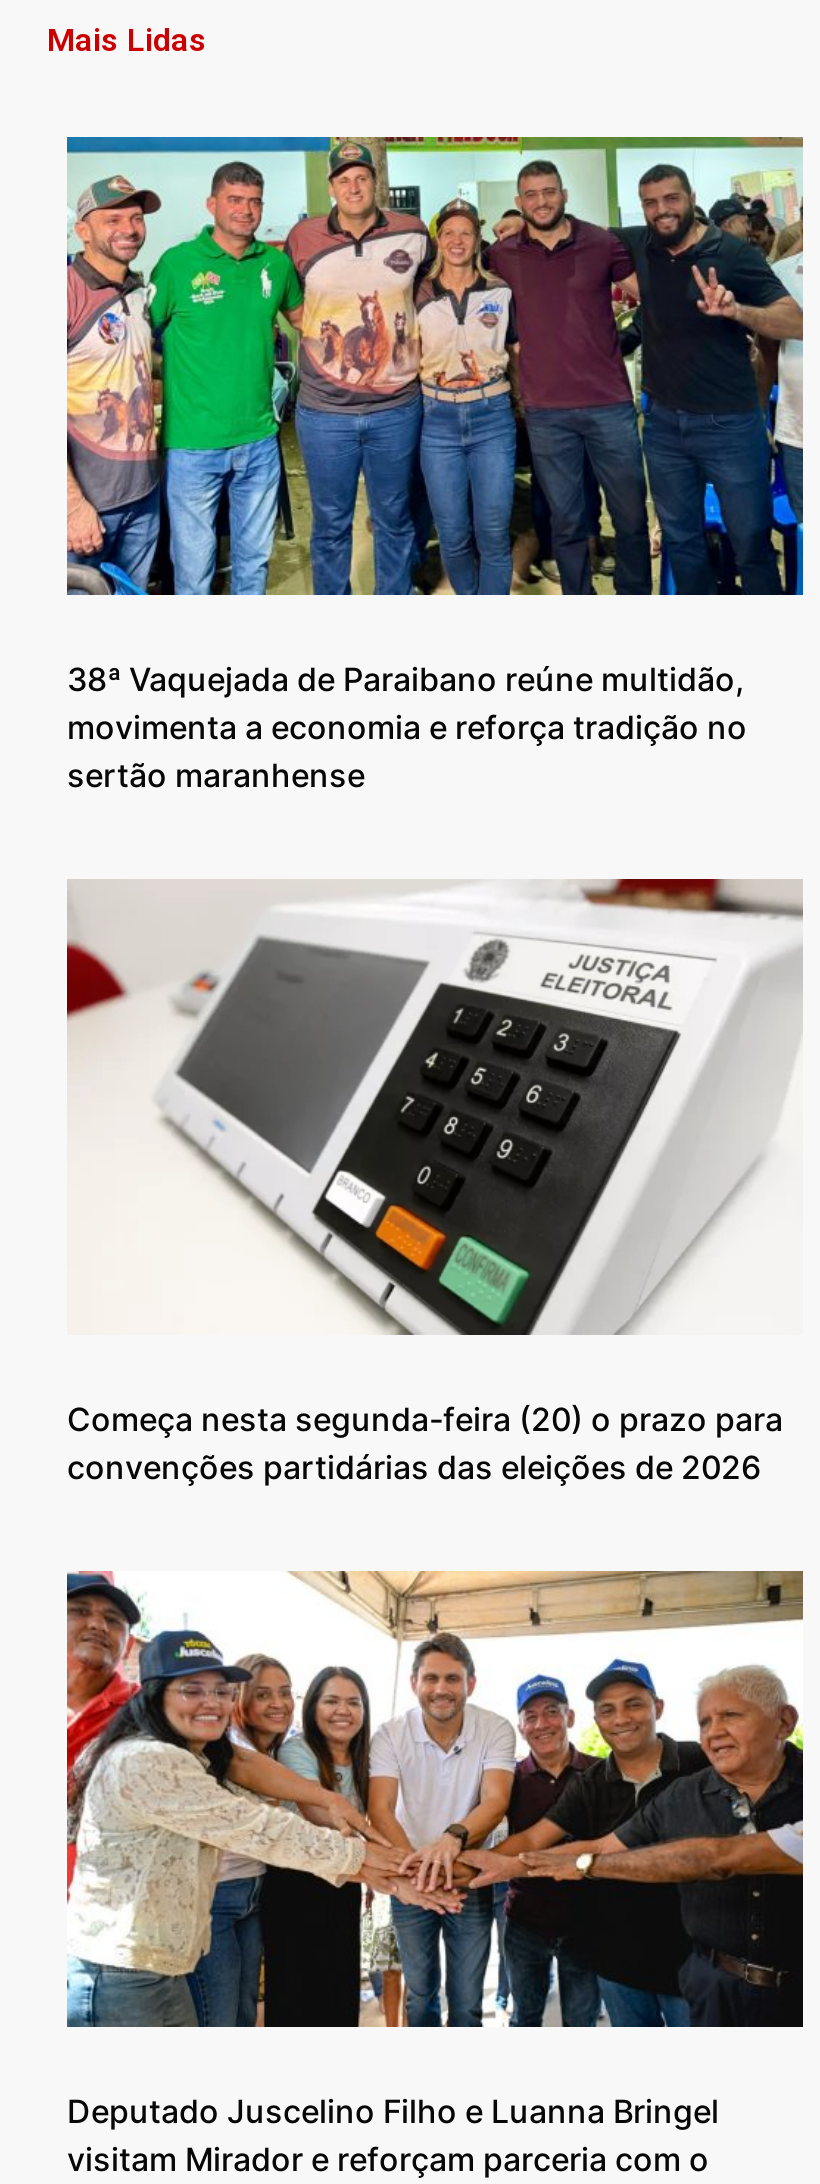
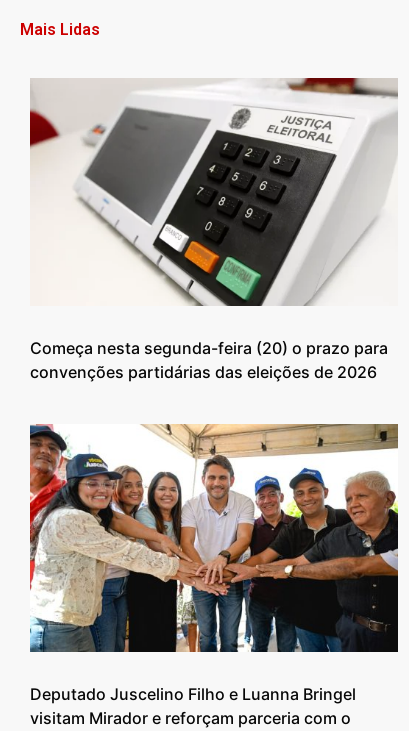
[65,135,805,794] [image] | 38ª Vaquejada de Paraibano reúne multidão, | movimenta a economia e reforça tradição no | sertão maranhense -> none

